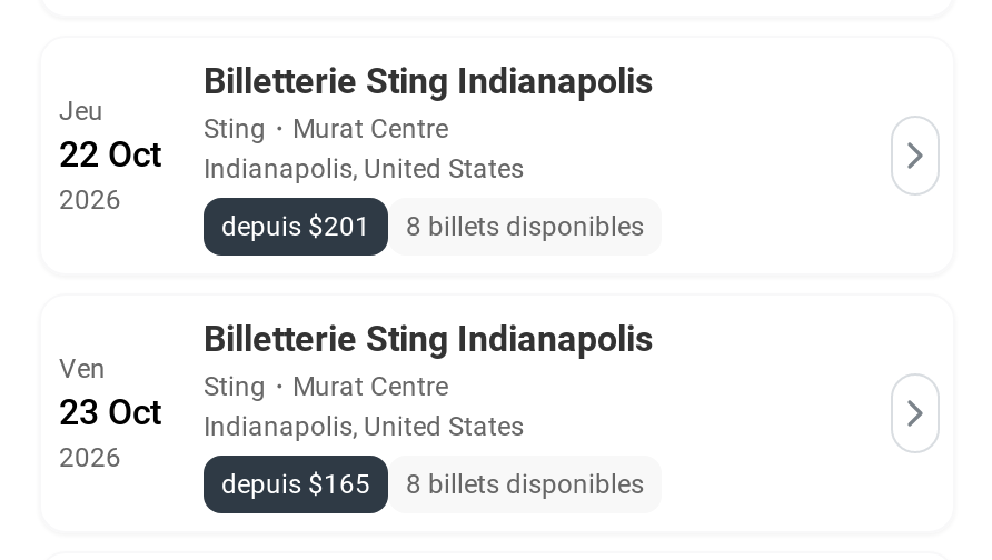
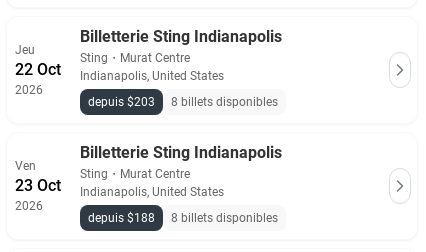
[221,211,644,242] depuis $201 8 billets disponibles -> [88,95,278,109] depuis $203 8 billets disponibles
[221,469,644,500] depuis $165 8 billets disponibles -> [88,211,278,225] depuis $188 8 billets disponibles

